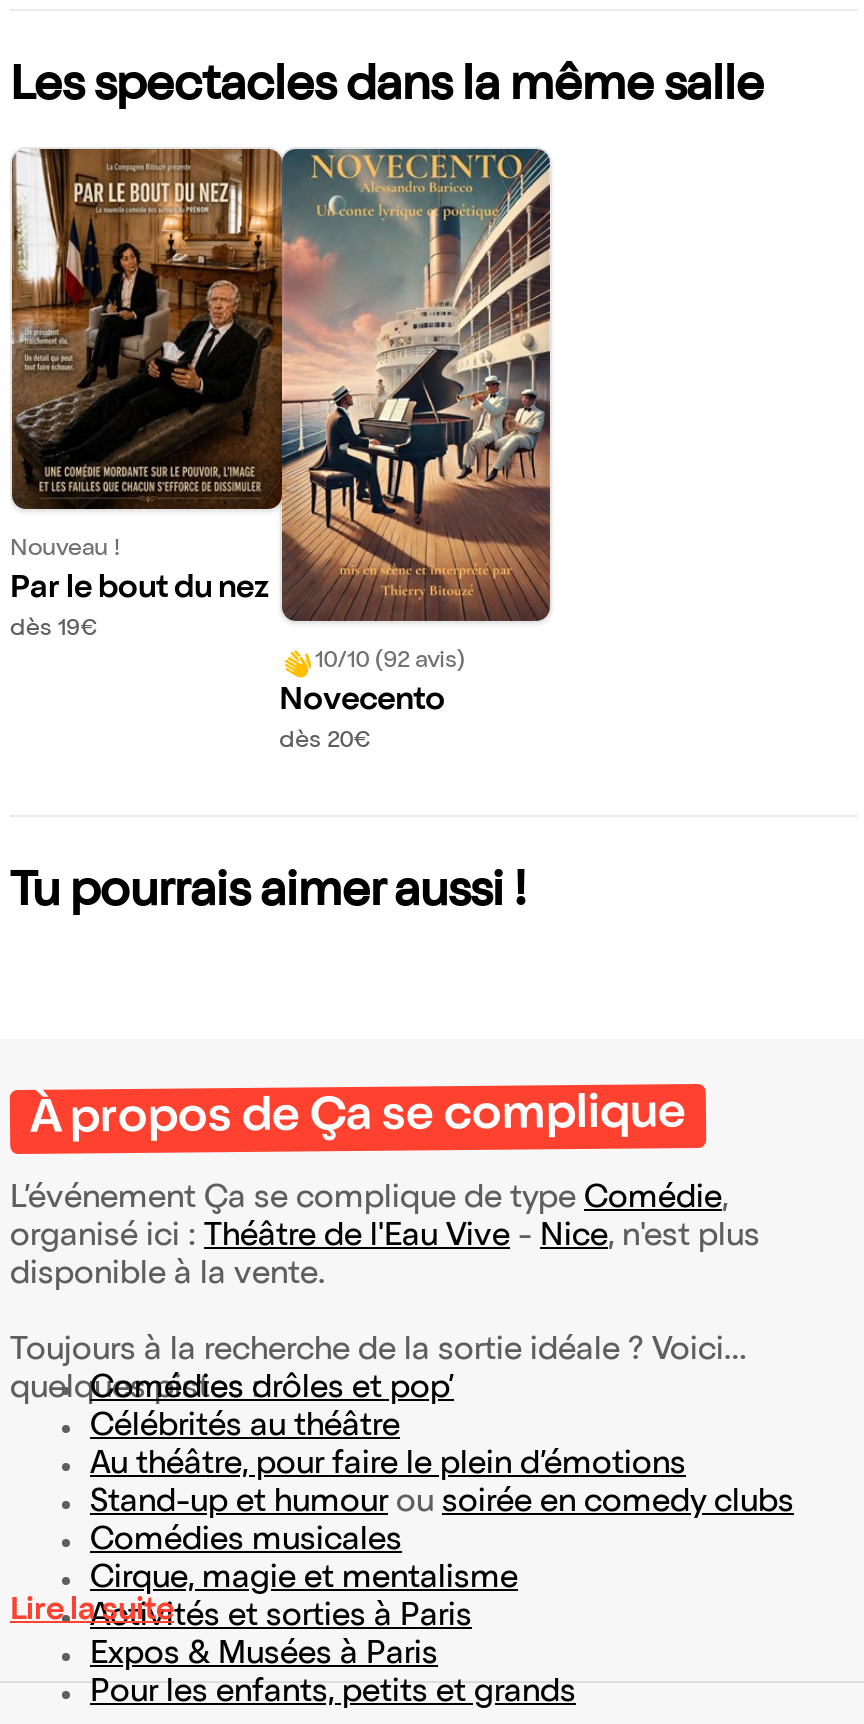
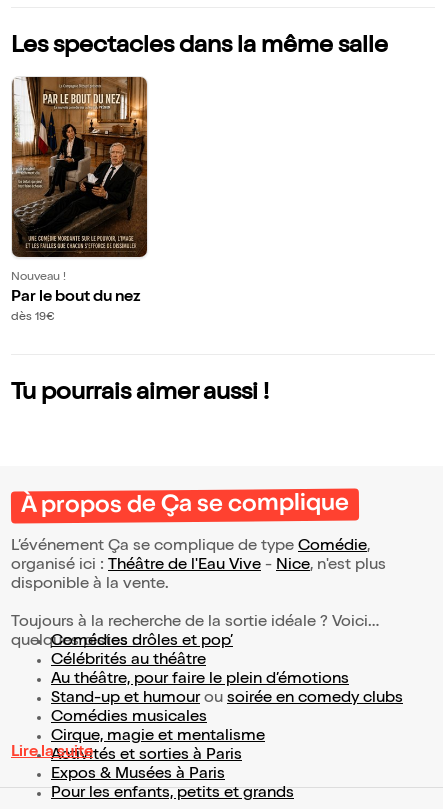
[279,147,552,755] [image] | 10/10 (92 avis) | Novecento | dès 20€ -> none

